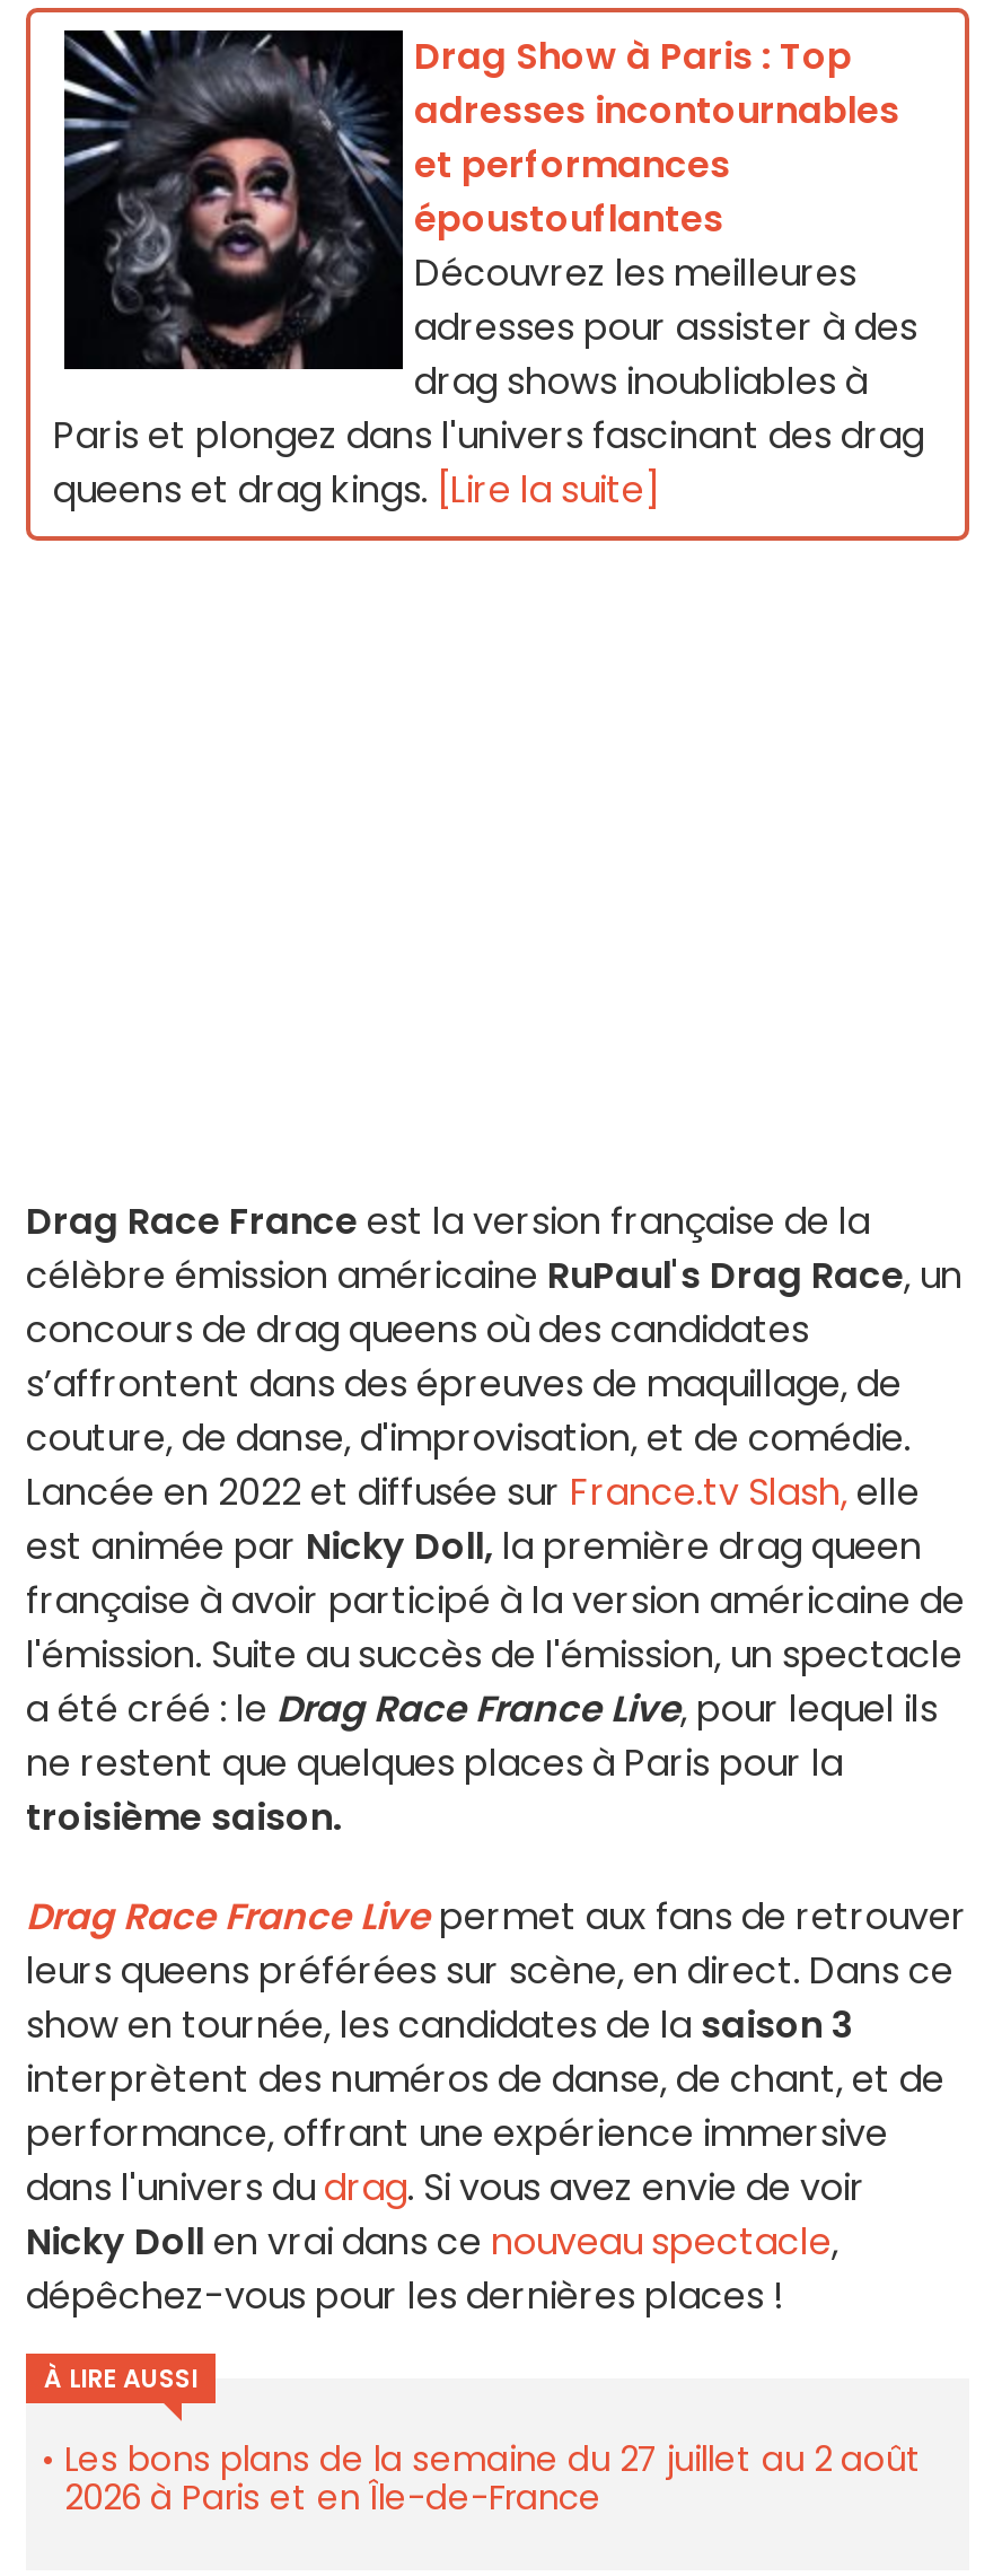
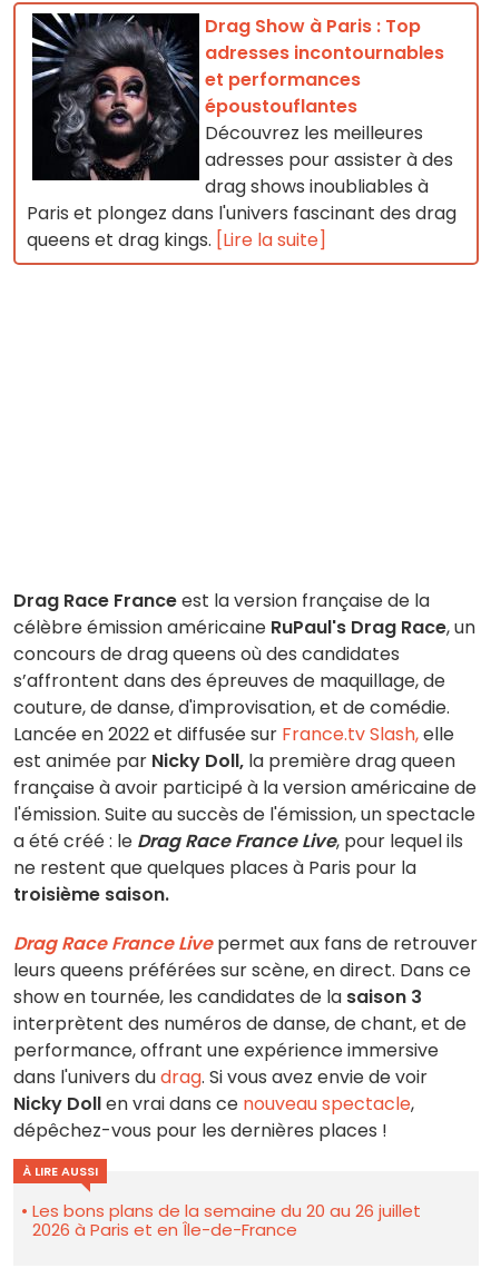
[64,2436,922,2483] Les bons plans de la semaine du 27 juillet au 2 août -> [32,1200,421,1223] Les bons plans de la semaine du 20 au 26 juillet

